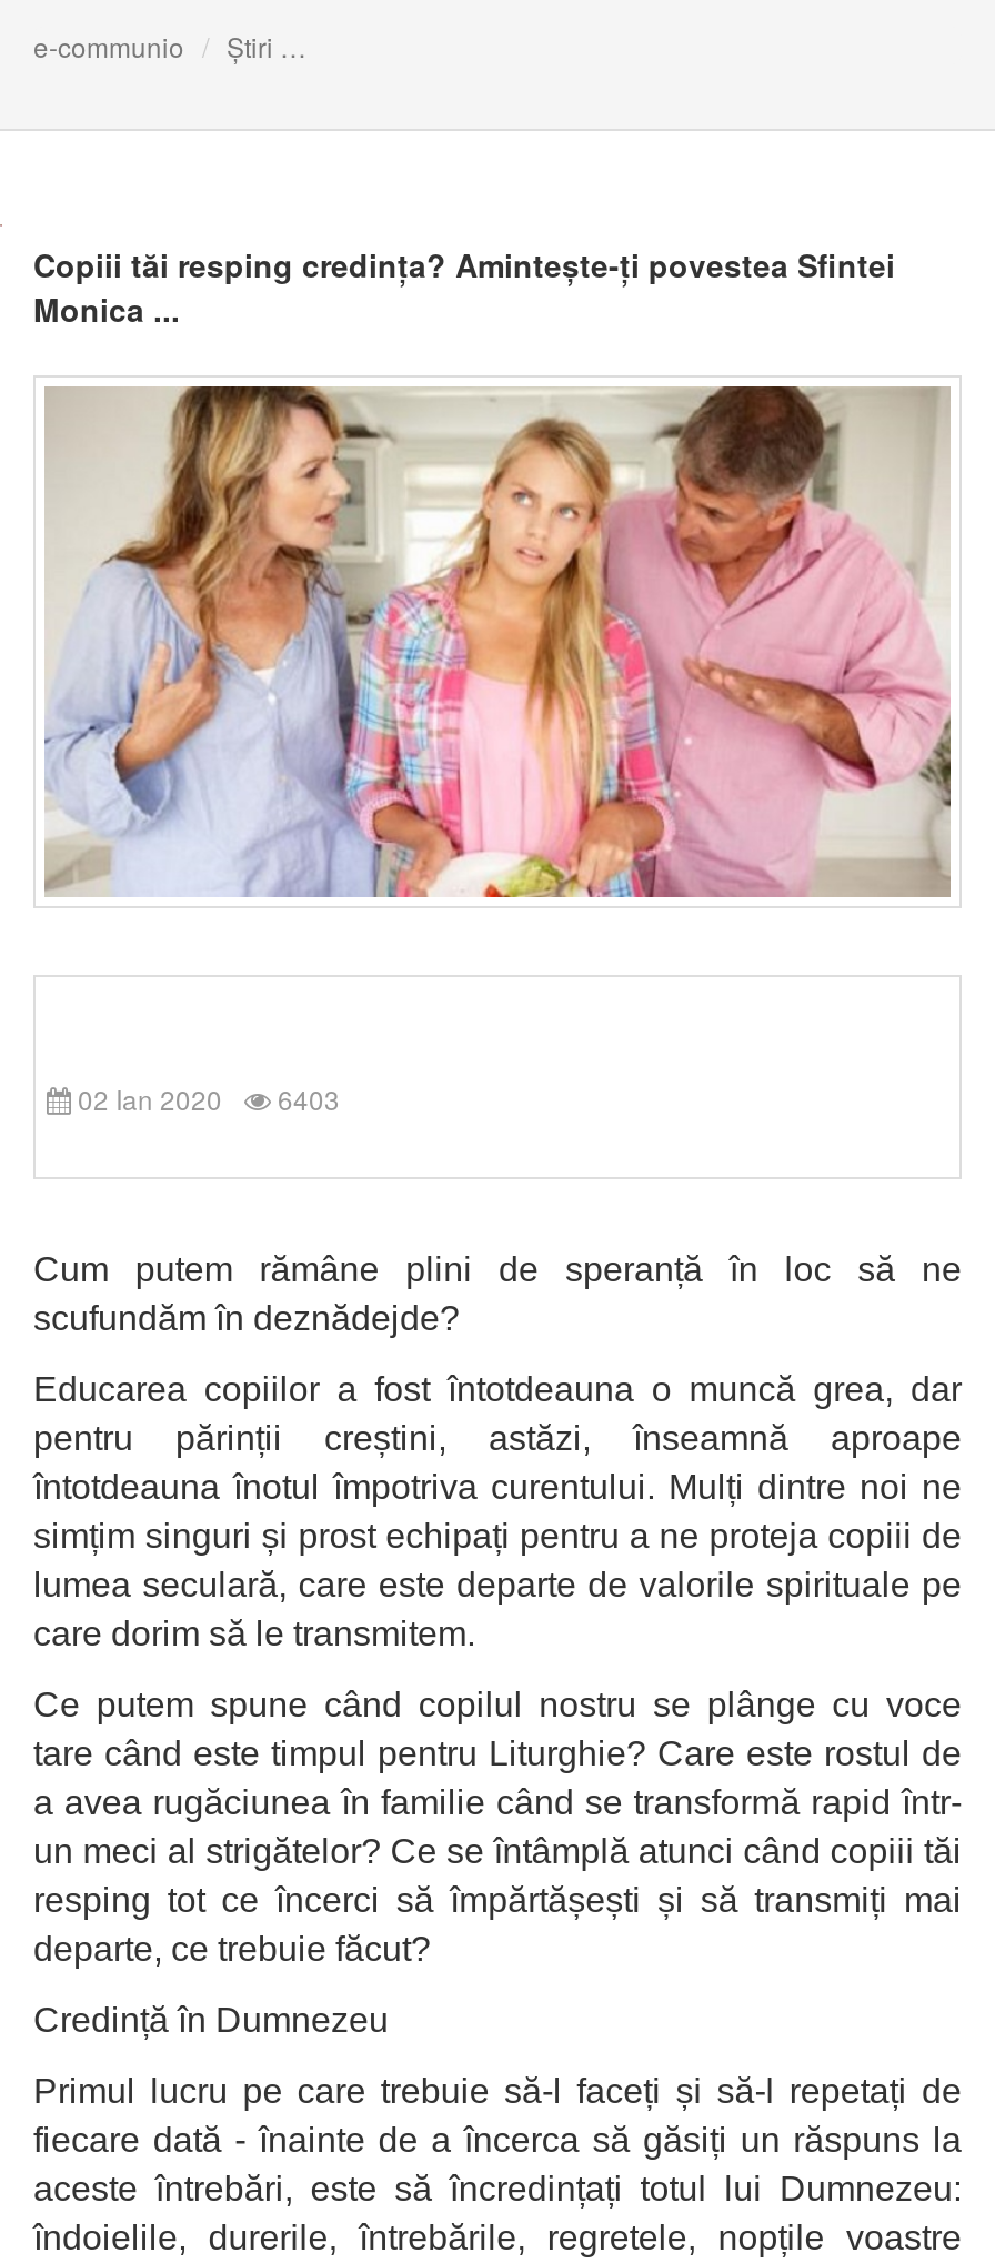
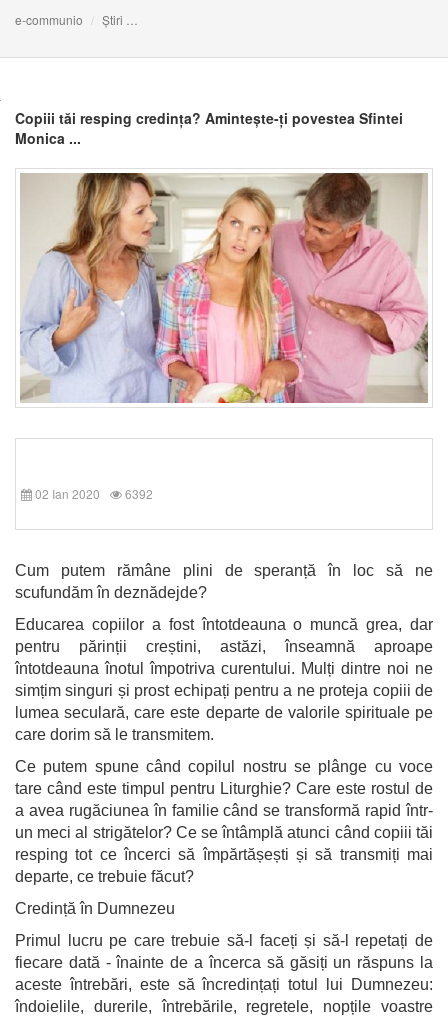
[78,1078,340,1116] 02 Ian 2020 6403 -> [35,485,153,502] 02 Ian 2020 6392

